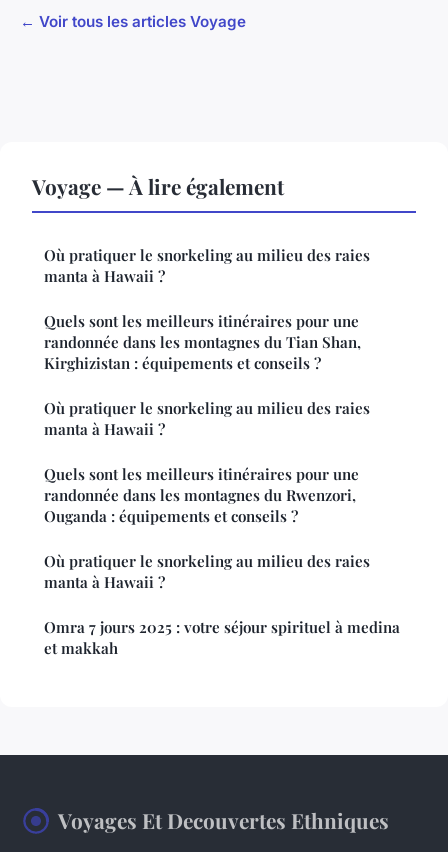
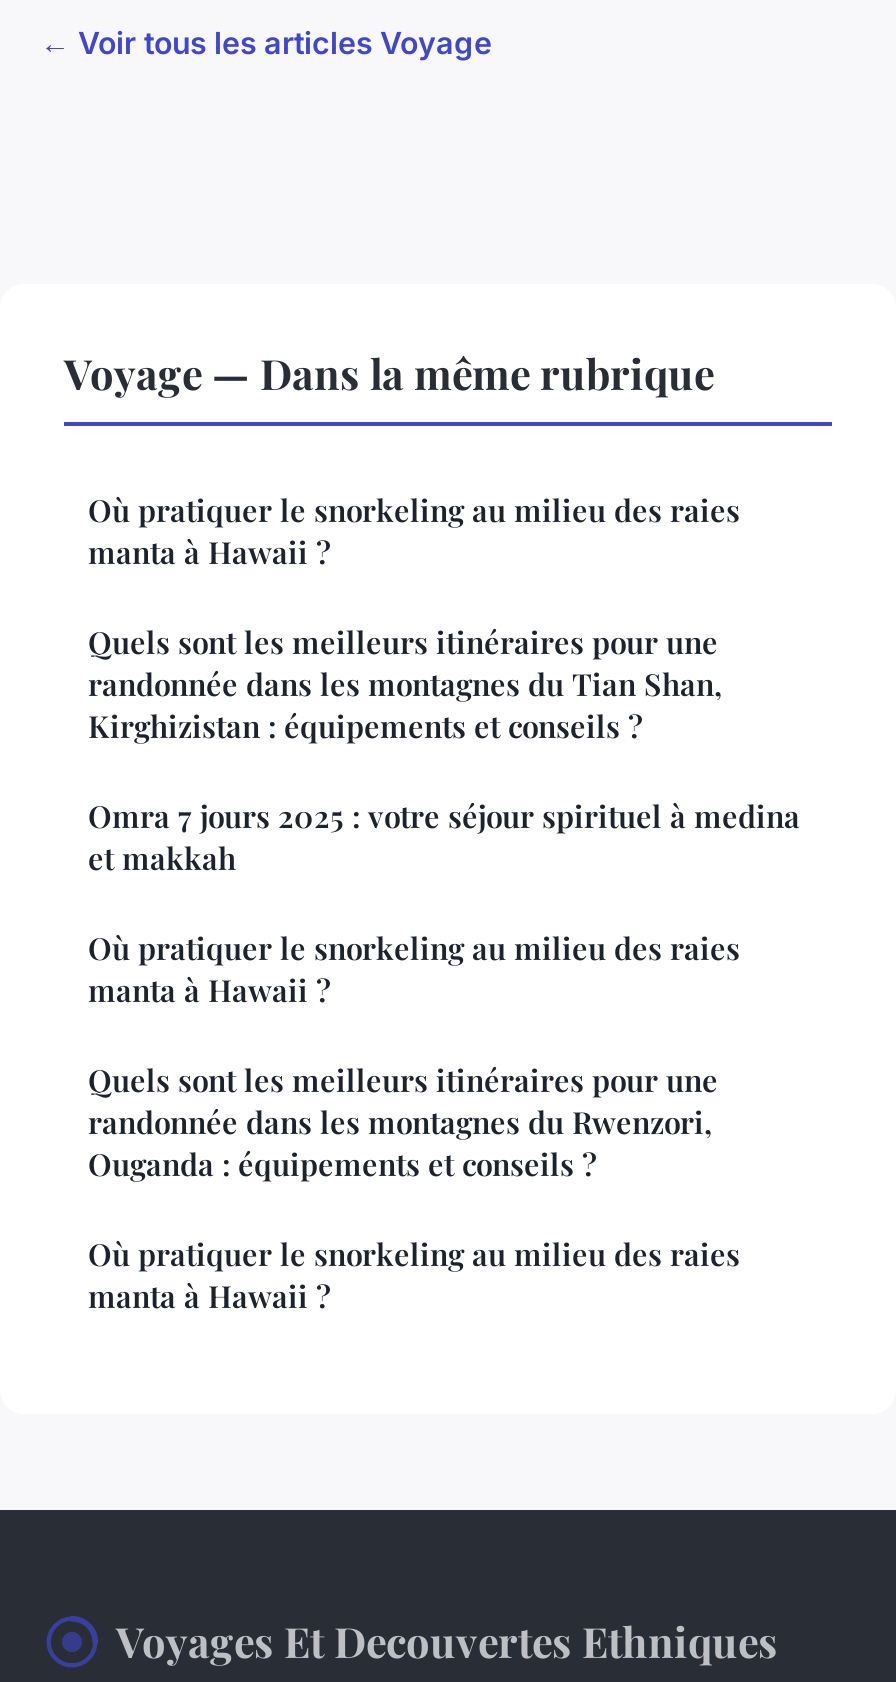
[32,172,284,200] Voyage — À lire également -> [64,344,714,400] Voyage — Dans la même rubrique
moved [44,398,370,592] -> [88,928,740,1316]: Où pratiquer le snorkeling au milieu des raies | manta à Hawaii ? | Quels sont les meilleurs itinéraires pour une | randonnée dans les montagnes du Rwenzori, | Ouganda : équipements et conseils ? | Où pratiquer le snorkeling au milieu des raies | manta à Hawaii ?
moved [44,617,400,658] -> [88,796,800,878]: Omra 7 jours 2025 : votre séjour spirituel à medina | et makkah

